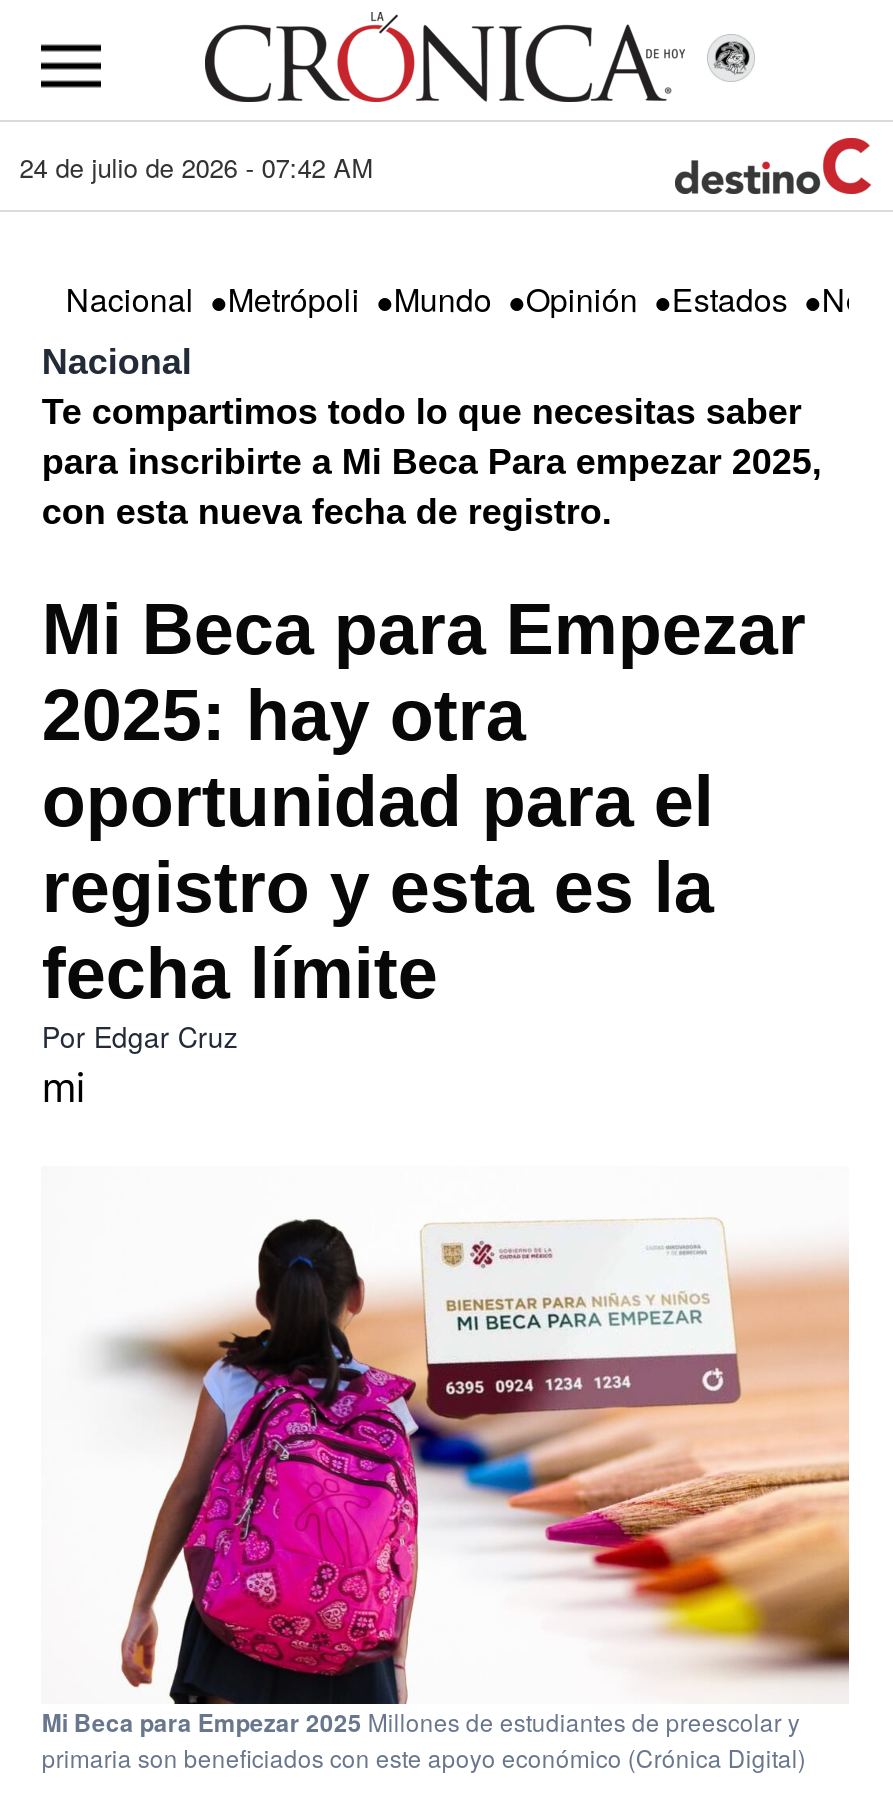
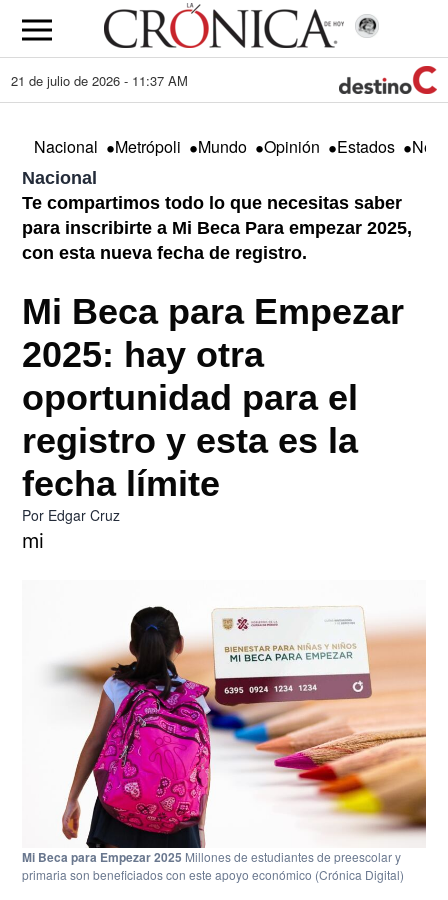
[19,147,373,185] 24 de julio de 2026 - 07:42 AM -> [11,70,188,89] 21 de julio de 2026 - 11:37 AM

